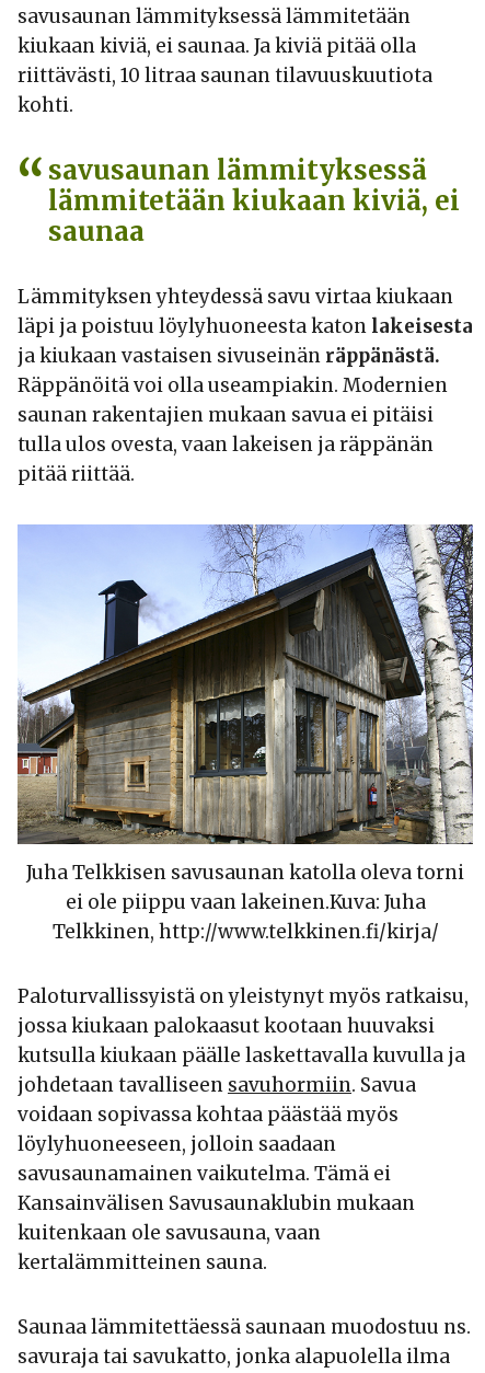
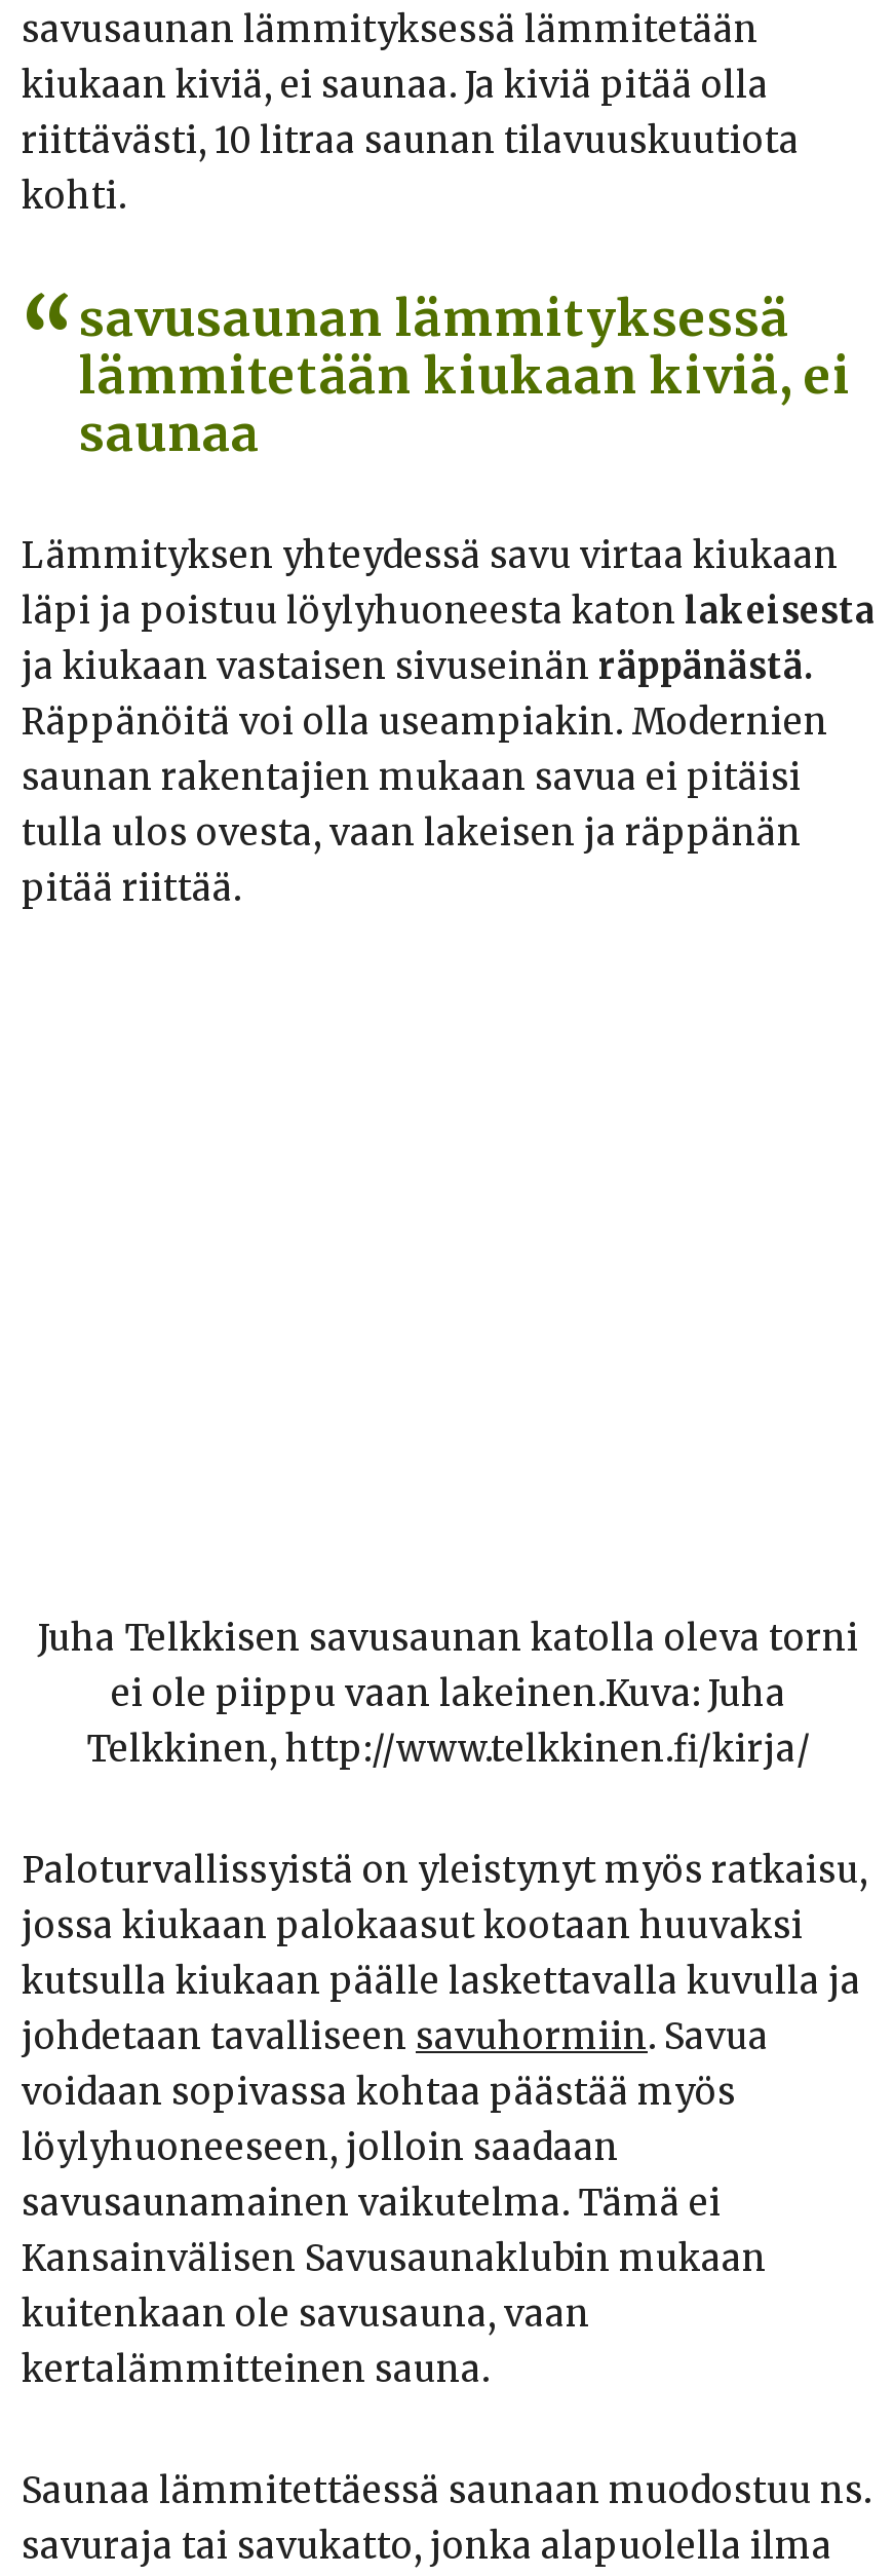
[16,523,474,845] [image] -> none

